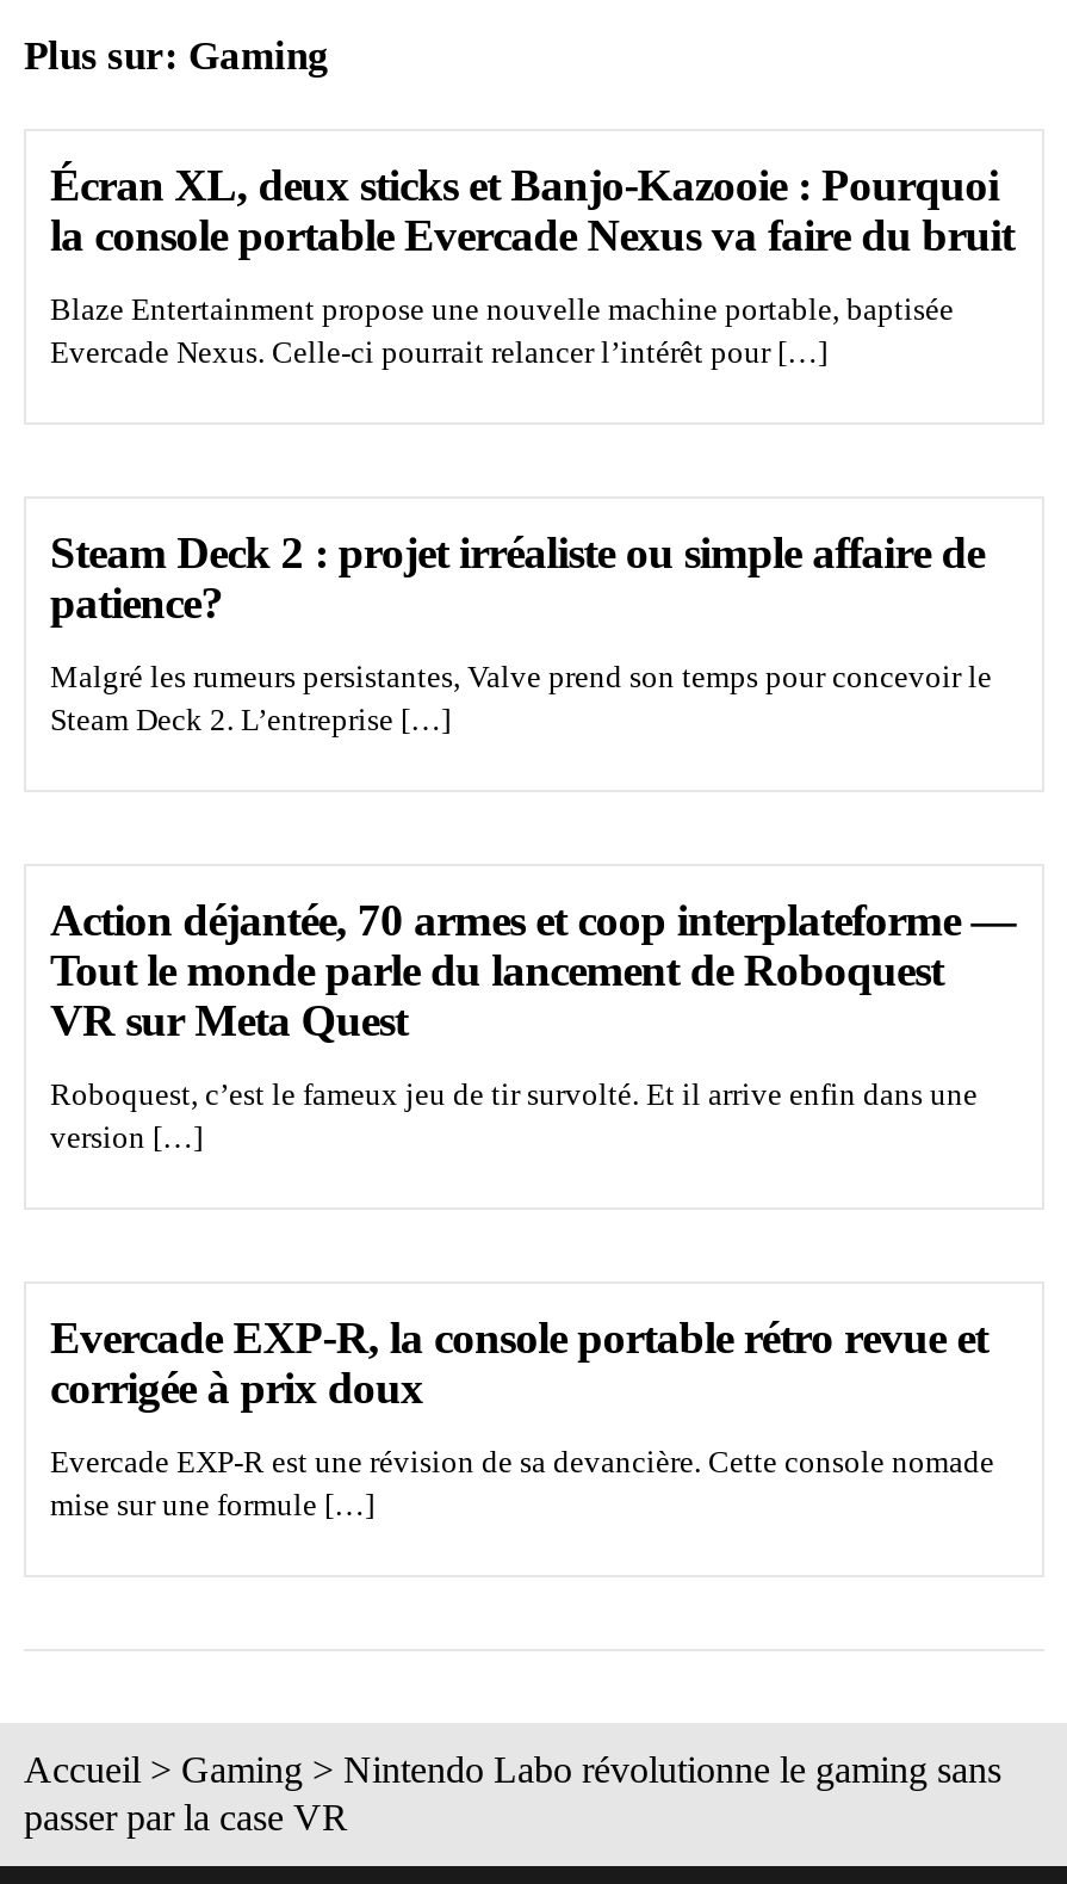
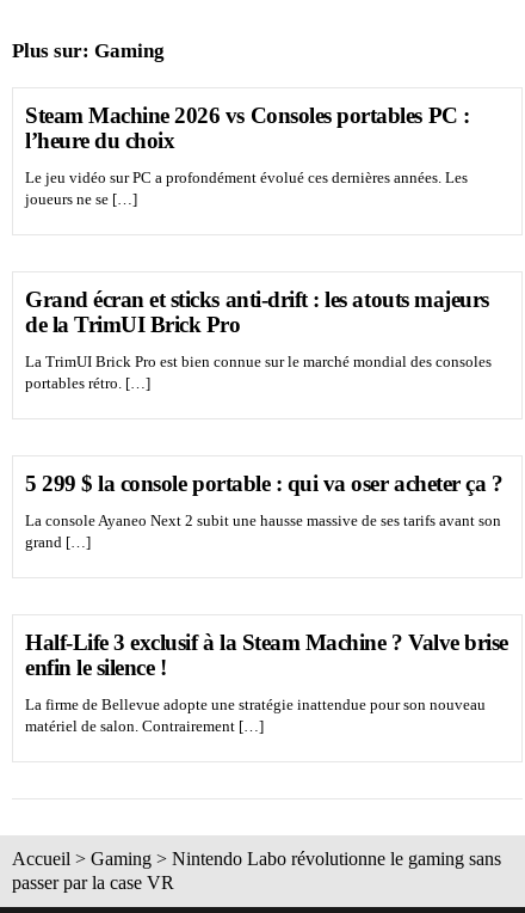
[50,159,1014,259] Écran XL, deux sticks et Banjo-Kazooie : Pourquoi | la console portable Evercade Nexus va faire du bruit -> [25,102,470,152] Steam Machine 2026 vs Consoles portables PC : | l’heure du choix
[50,290,954,369] Blaze Entertainment propose une nouvelle machine portable, baptisée | Evercade Nexus. Celle-ci pourrait relancer l’intérêt pour […] -> [25,168,468,207] Le jeu vidéo sur PC a profondément évolué ces dernières années. Les | joueurs ne se […]
[50,526,984,627] Steam Deck 2 : projet irréaliste ou simple affaire de | patience? -> [25,286,489,337] Grand écran et sticks anti-drift : les atouts majeurs | de la TrimUI Brick Pro
[50,658,992,736] Malgré les rumeurs persistantes, Valve prend son temps pour concevoir le | Steam Deck 2. L’entreprise […] -> [25,352,492,391] La TrimUI Brick Pro est bien connue sur le marché mondial des consoles | portables rétro. […]
[50,894,1015,1044] Action déjantée, 70 armes et coop interplateforme — | Tout le monde parle du lancement de Roboquest | VR sur Meta Quest -> [25,470,503,495] 5 299 $ la console portable : qui va oser acheter ça ?
[50,1075,978,1154] Roboquest, c’est le fameux jeu de tir survolté. Et il arrive enfin dans une | version […] -> [25,511,501,550] La console Ayaneo Next 2 subit une hausse massive de ses tarifs avant son | grand […]
[50,1312,988,1412] Evercade EXP-R, la console portable rétro revue et | corrigée à prix doux -> [25,629,508,679] Half-Life 3 exclusif à la Steam Machine ? Valve brise | enfin le silence !
[50,1443,994,1522] Evercade EXP-R est une révision de sa devancière. Cette console nomade | mise sur une formule […] -> [25,695,486,734] La firme de Bellevue adopte une stratégie inattendue pour son nouveau | matériel de salon. Contrairement […]

